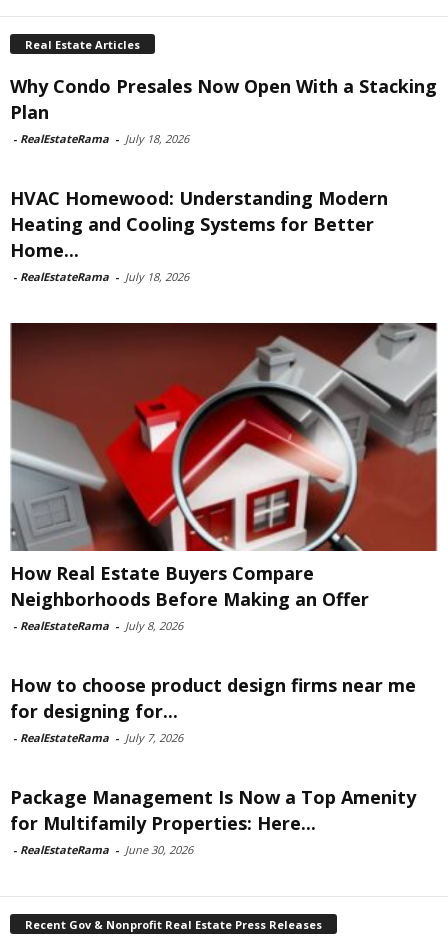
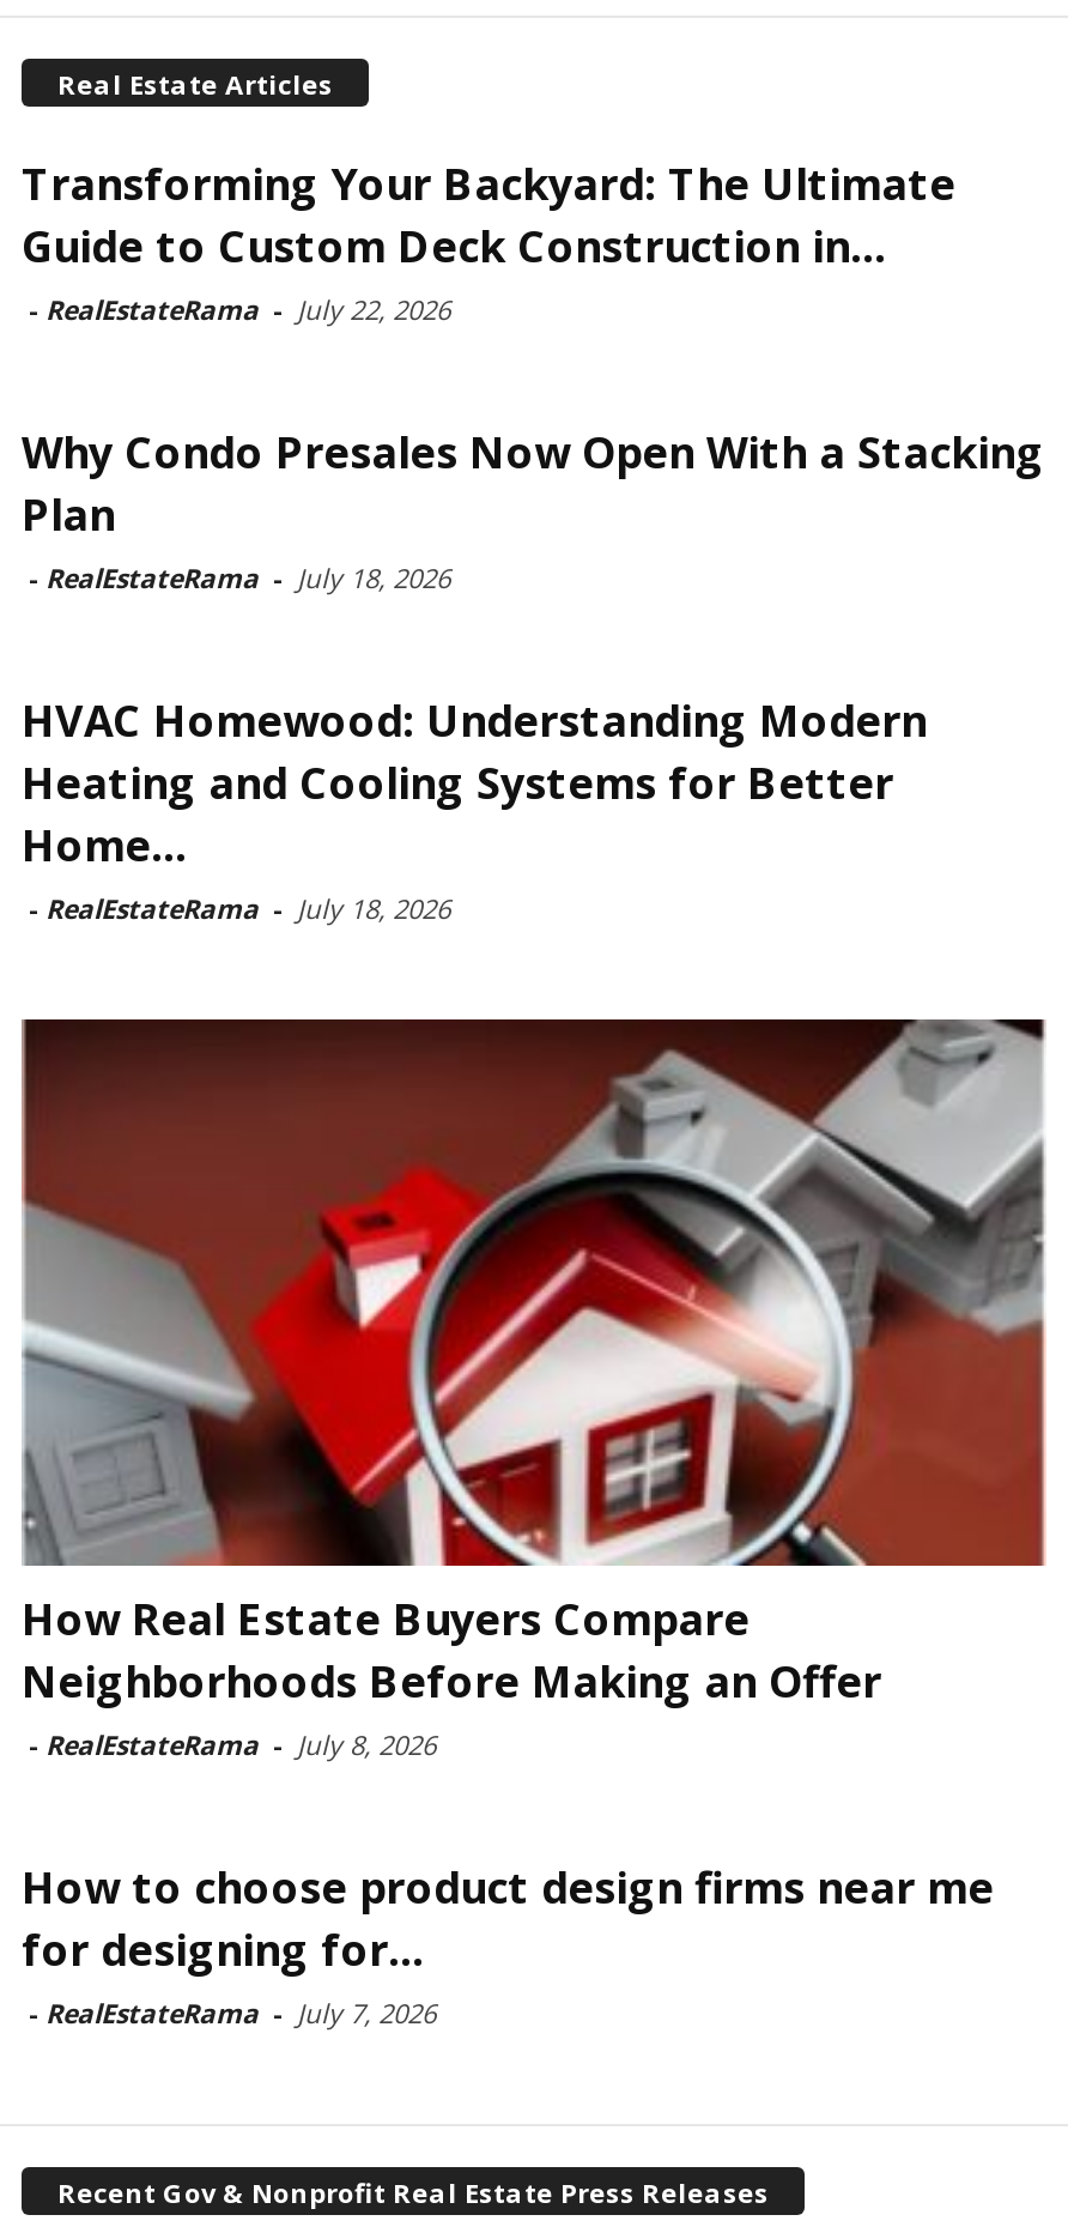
none -> [22,154,955,326] Transforming Your Backyard: The Ultimate | Guide to Custom Deck Construction in... | - RealEstateRama - July 22, 2026
moved [9,74,439,745] -> [19,422,1049,2031]: [image] | Why Condo Presales Now Open With a Stacking | Plan | ... | for designing for... | - RealEstateRama - July 7, 2026
[10,785,416,857] Package Management Is Now a Top Amenity | for Multifamily Properties: Here... | - RealEstateRama - June 30, 2026 -> none

